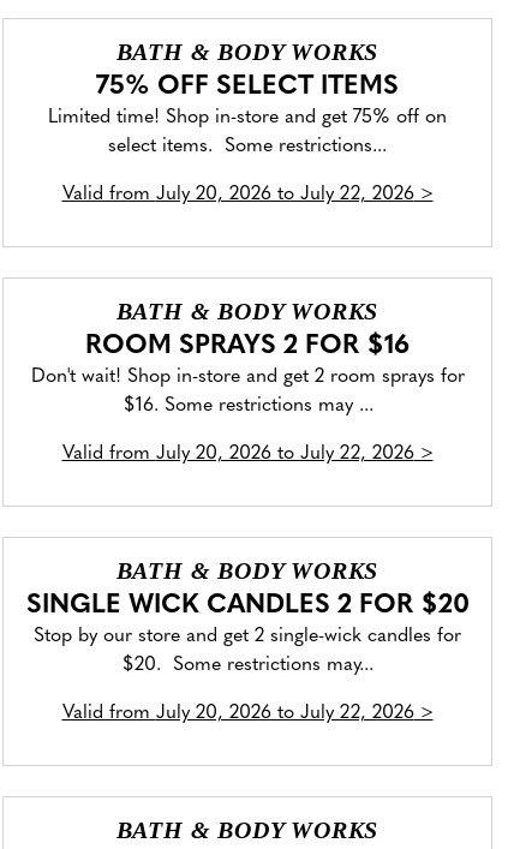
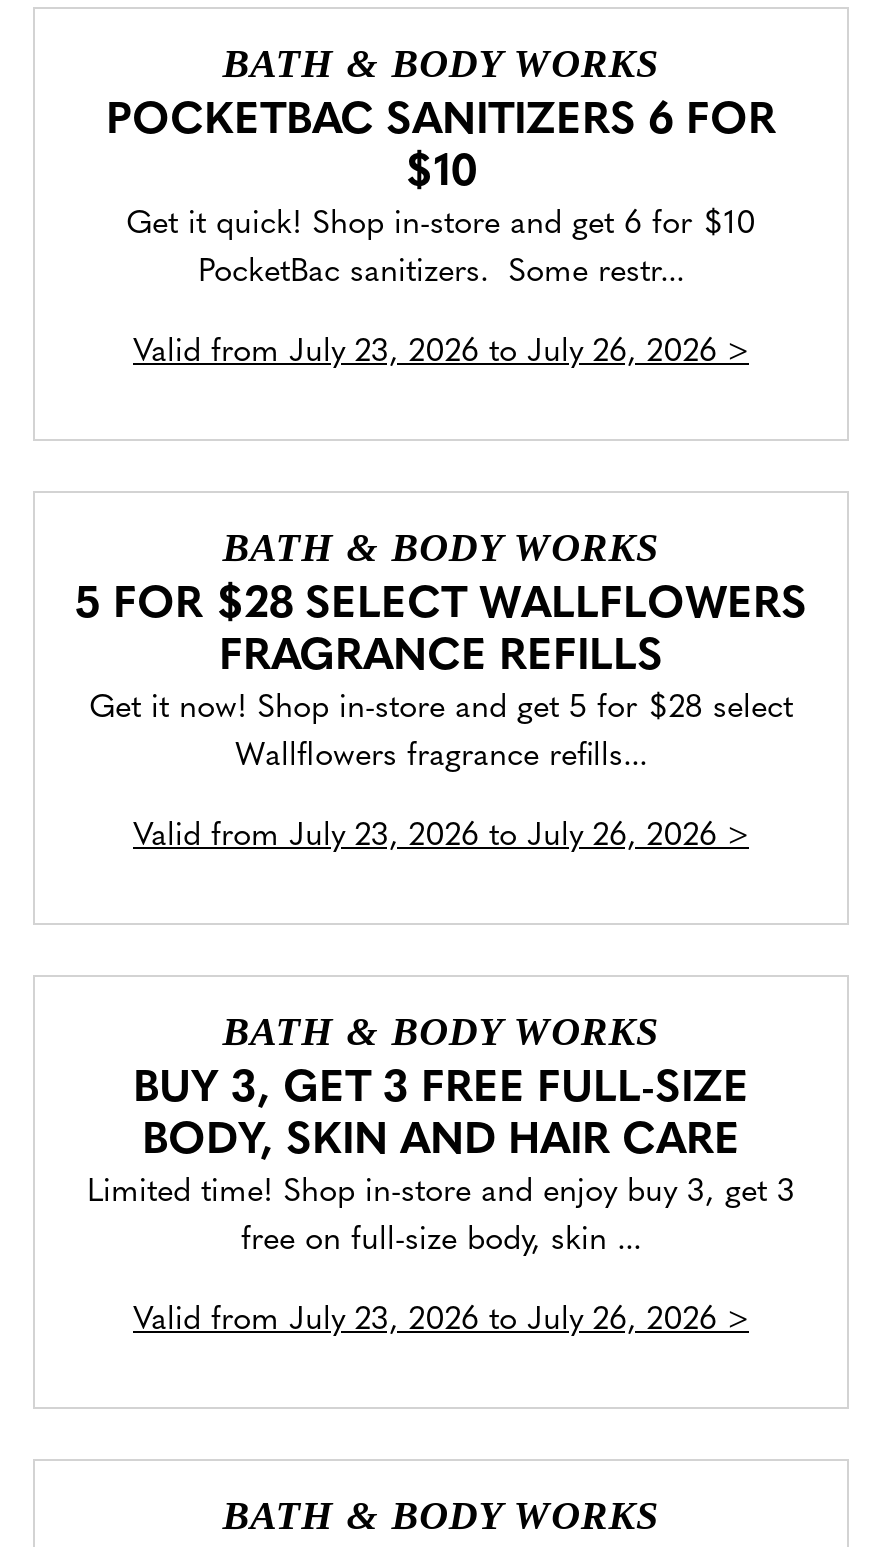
[48,74,447,127] 75% OFF SELECT ITEMS | Limited time! Shop in-store and get 75% off on -> [106,101,776,241] POCKETBAC SANITIZERS 6 FOR | $10 | Get it quick! Shop in-store and get 6 for $10
[108,137,387,156] select items. Some restrictions... -> [198,257,684,289] PocketBac sanitizers. Some restr...
[62,185,433,204] Valid from July 20, 2026 to July 22, 2026 > -> [133,337,749,369] Valid from July 23, 2026 to July 26, 2026 >
[31,334,464,387] ROOM SPRAYS 2 FOR $16 | Don't wait! Shop in-store and get 2 room sprays for -> [75,585,807,725] 5 FOR $28 SELECT WALLFLOWERS | FRAGRANCE REFILLS | Get it now! Shop in-store and get 5 for $28 select
[122,396,373,415] $16. Some restrictions may ... -> [235,741,647,773] Wallflowers fragrance refills...
[62,444,433,464] Valid from July 20, 2026 to July 22, 2026 > -> [133,821,749,853] Valid from July 23, 2026 to July 26, 2026 >
[26,593,469,646] SINGLE WICK CANDLES 2 FOR $20 | Stop by our store and get 2 single-wick candles for -> [87,1069,795,1209] BUY 3, GET 3 FREE FULL-SIZE | BODY, SKIN AND HAIR CARE | Limited time! Shop in-store and enjoy buy 3, get 3
[121,656,373,675] $20. Some restrictions may... -> [241,1225,641,1257] free on full-size body, skin ...
[62,704,433,723] Valid from July 20, 2026 to July 22, 2026 > -> [133,1305,749,1337] Valid from July 23, 2026 to July 26, 2026 >

